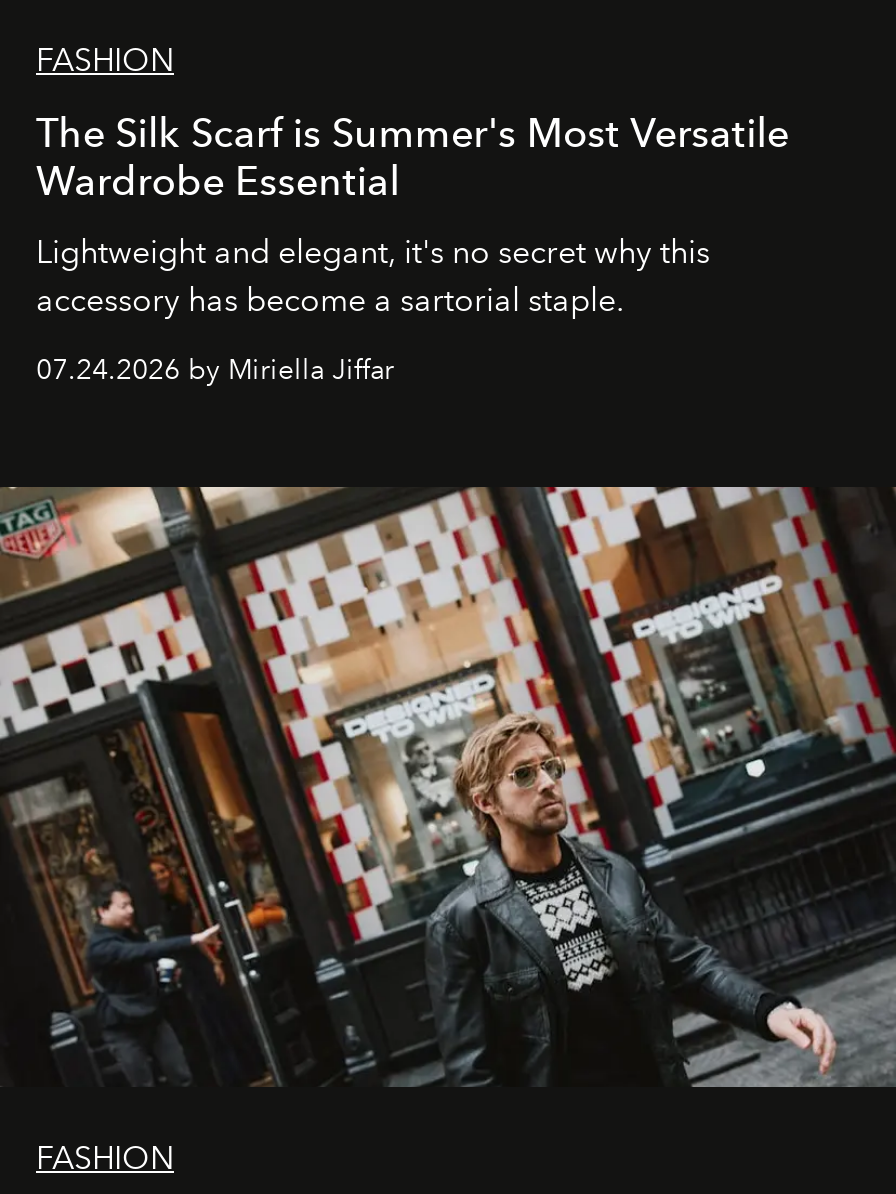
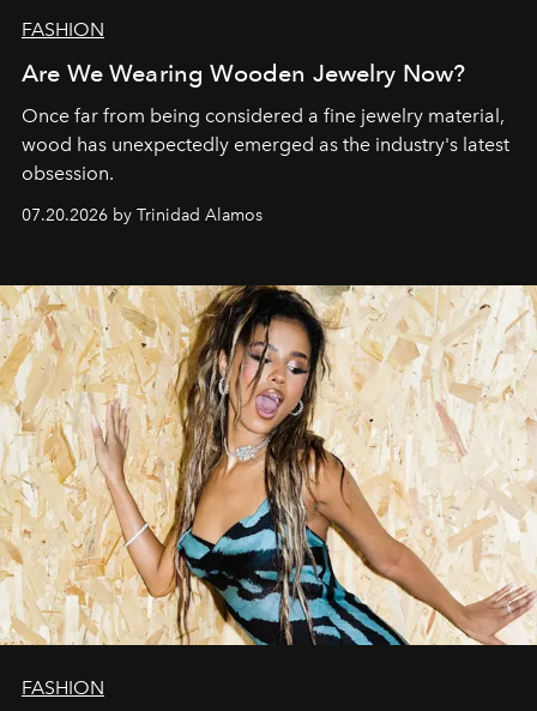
[36,110,789,206] The Silk Scarf is Summer's Most Versatile | Wardrobe Essential -> [22,59,466,88] Are We Wearing Wooden Jewelry Now?
[36,234,710,320] Lightweight and elegant, it's no secret why this | accessory has become a sartorial staple. -> [22,105,509,185] Once far from being considered a fine jewelry material, | wood has unexpectedly emerged as the industry's latest | obsession.
[36,354,394,388] 07.24.2026 by Miriella Jiffar -> [22,206,263,226] 07.20.2026 by Trinidad Alamos
[6,485,890,1089] [image] -> [4,284,533,646] [image]

